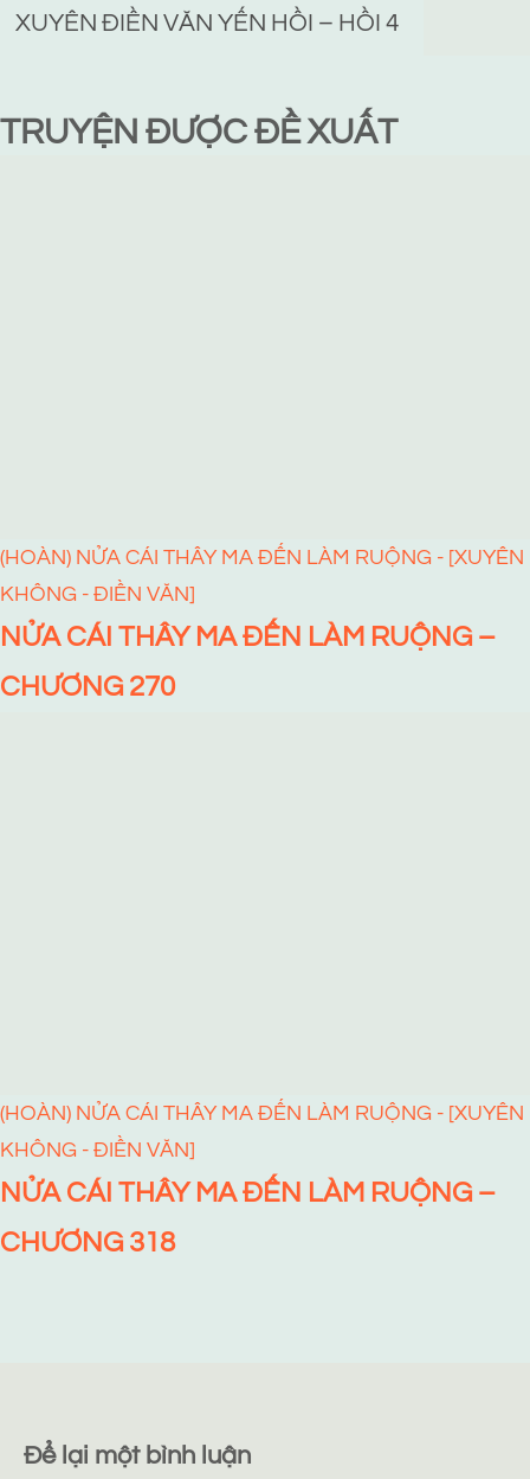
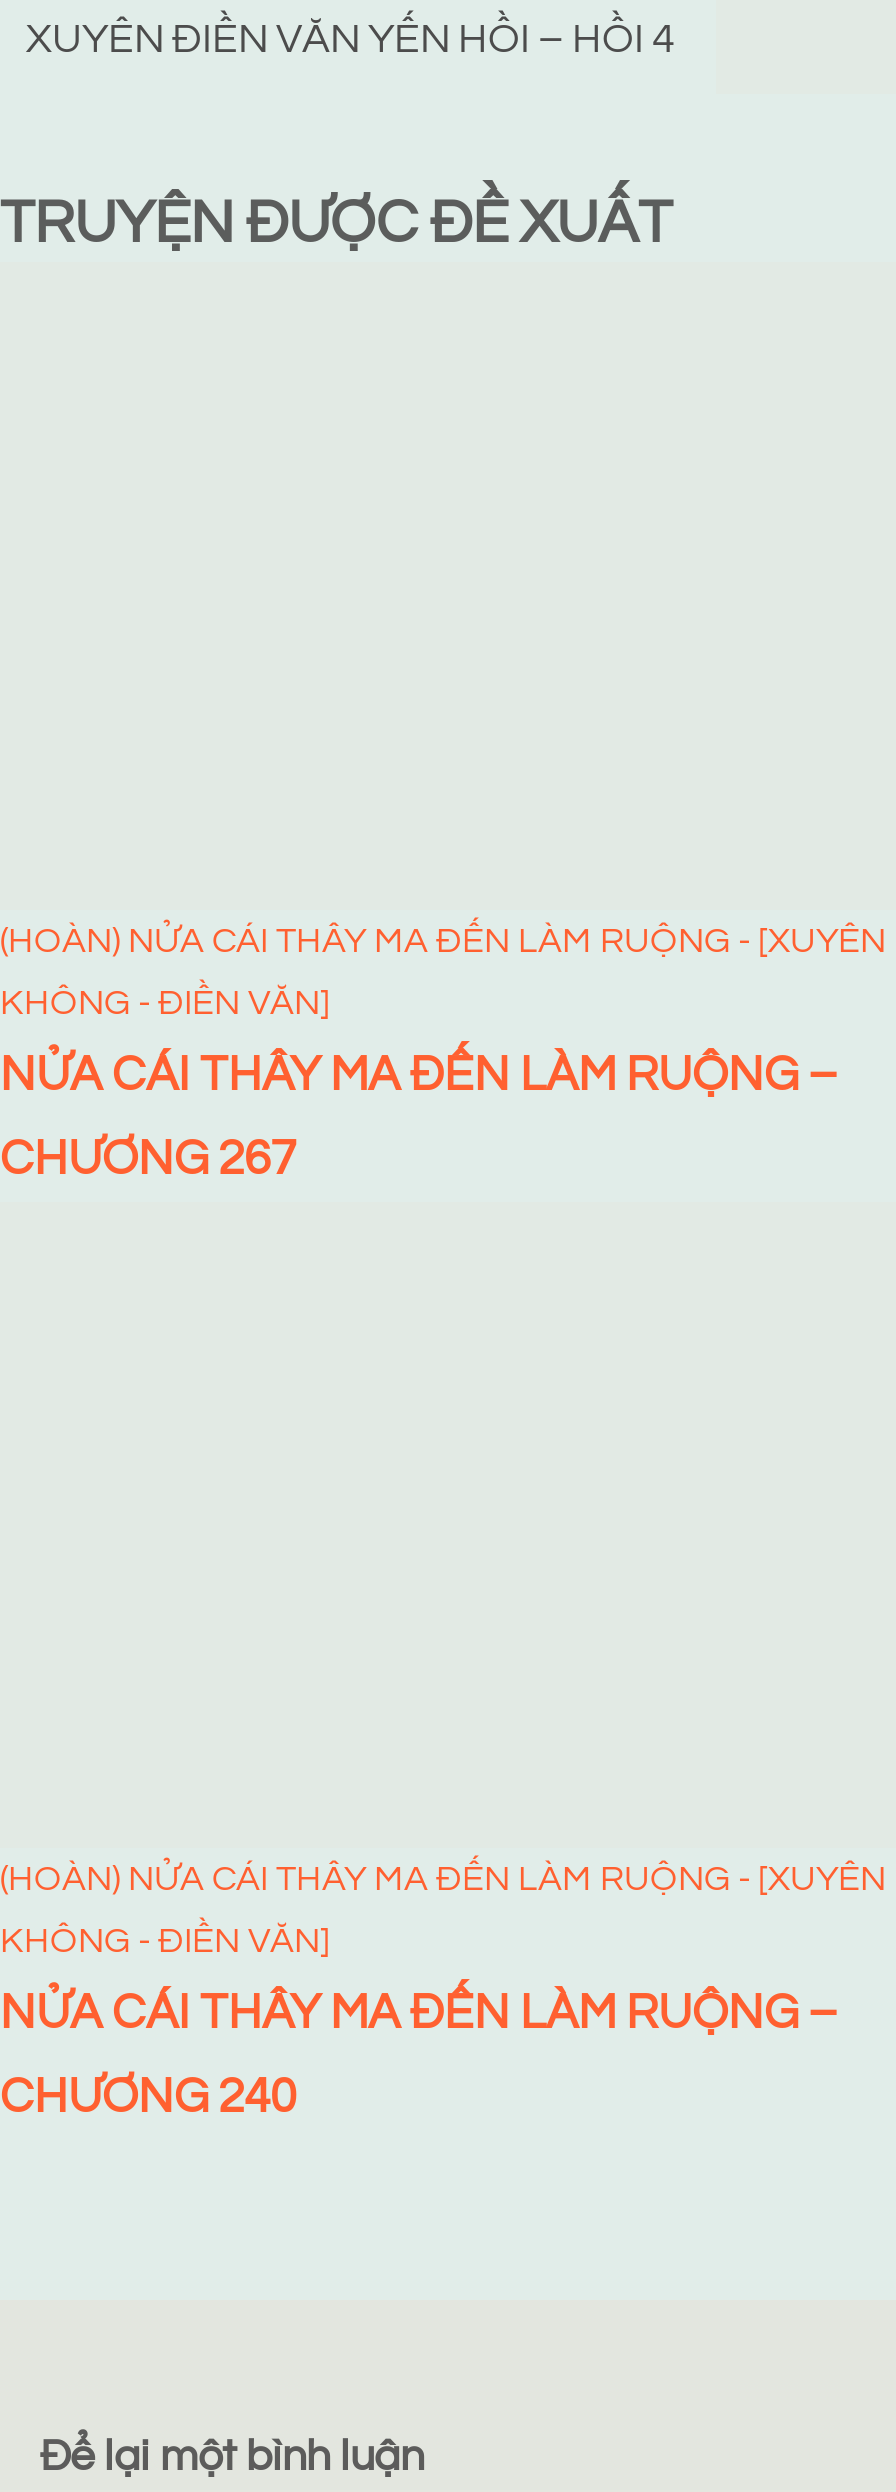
[0,671,175,701] CHƯƠNG 270 -> [0,1133,296,1183] CHƯƠNG 267
[0,1228,175,1258] CHƯƠNG 318 -> [0,2072,296,2122] CHƯƠNG 240

